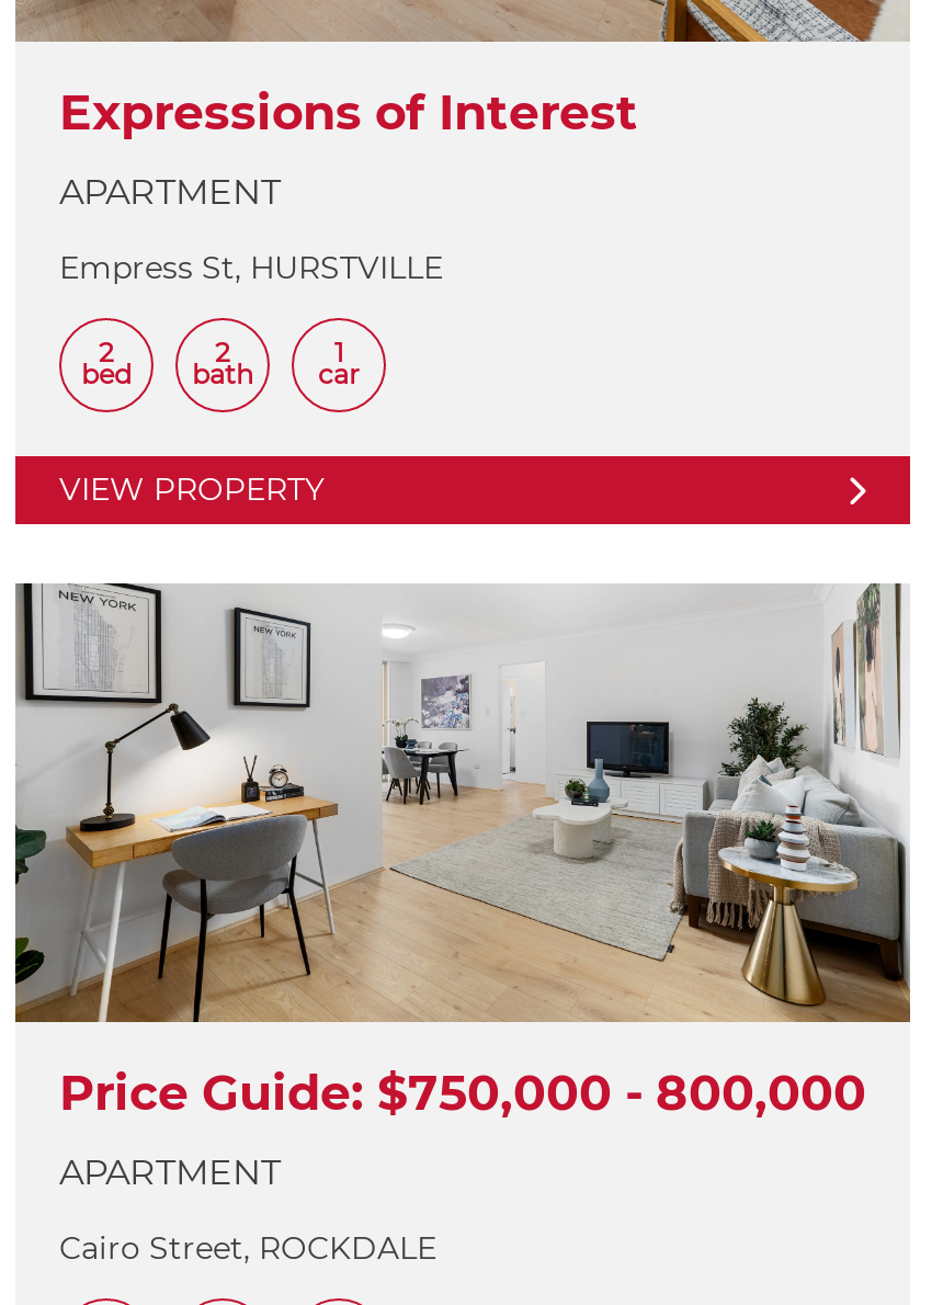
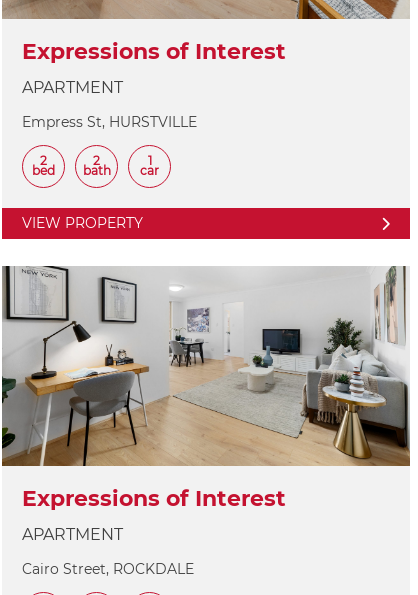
[59,1065,866,1124] Price Guide: $750,000 - 800,000 -> [22,485,286,512] Expressions of Interest

